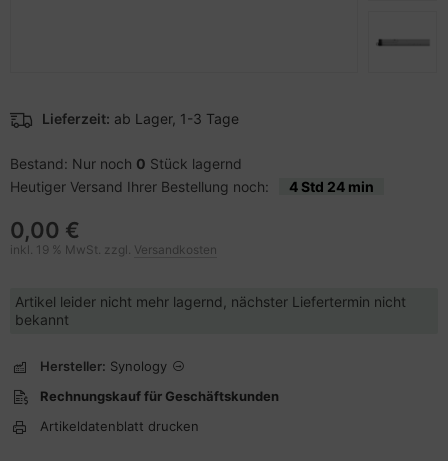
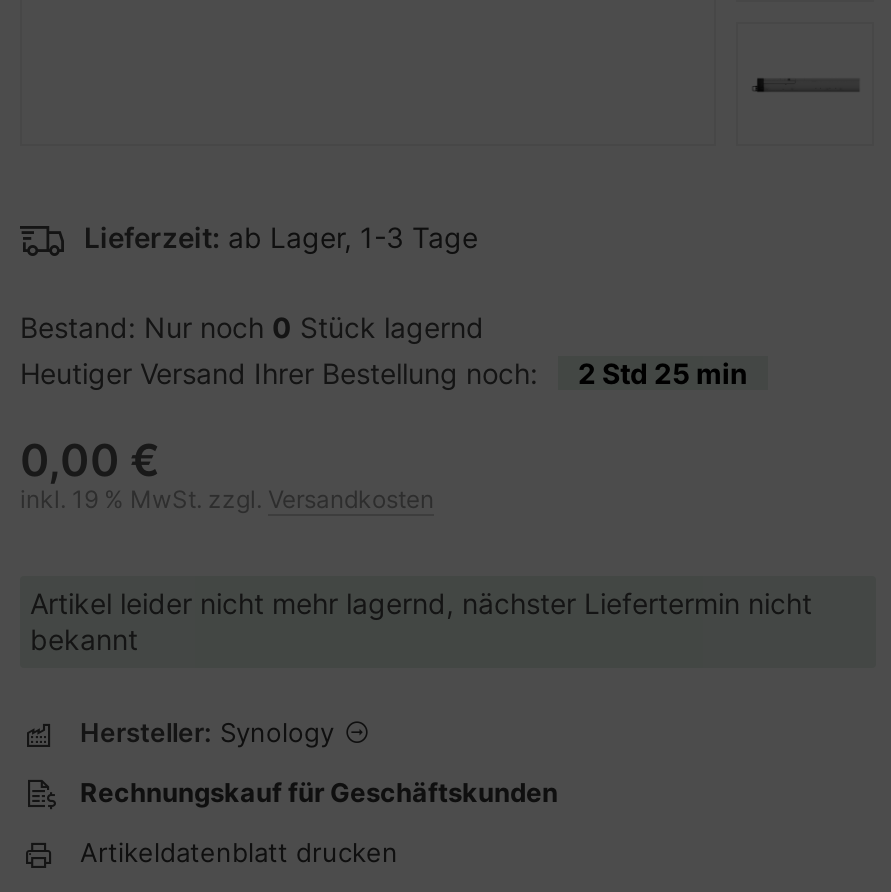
[10,178,374,195] Heutiger Versand Ihrer Bestellung noch: 4 Std 24 min -> [20,356,748,390] Heutiger Versand Ihrer Bestellung noch: 2 Std 25 min

